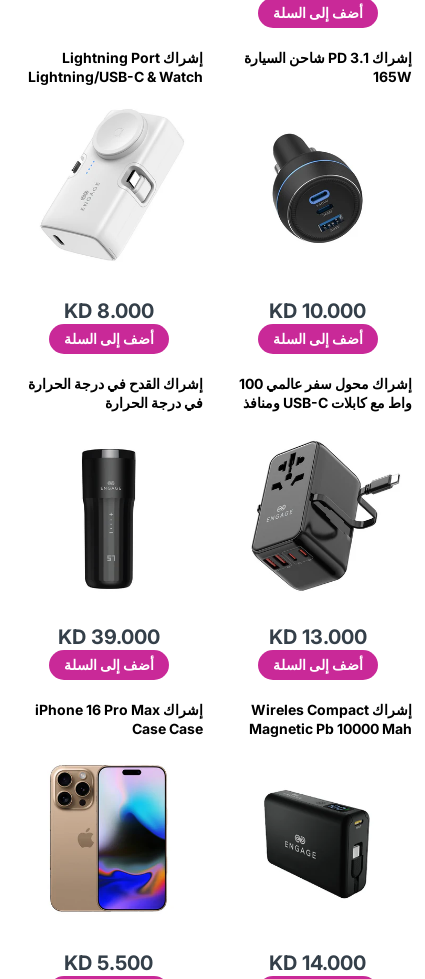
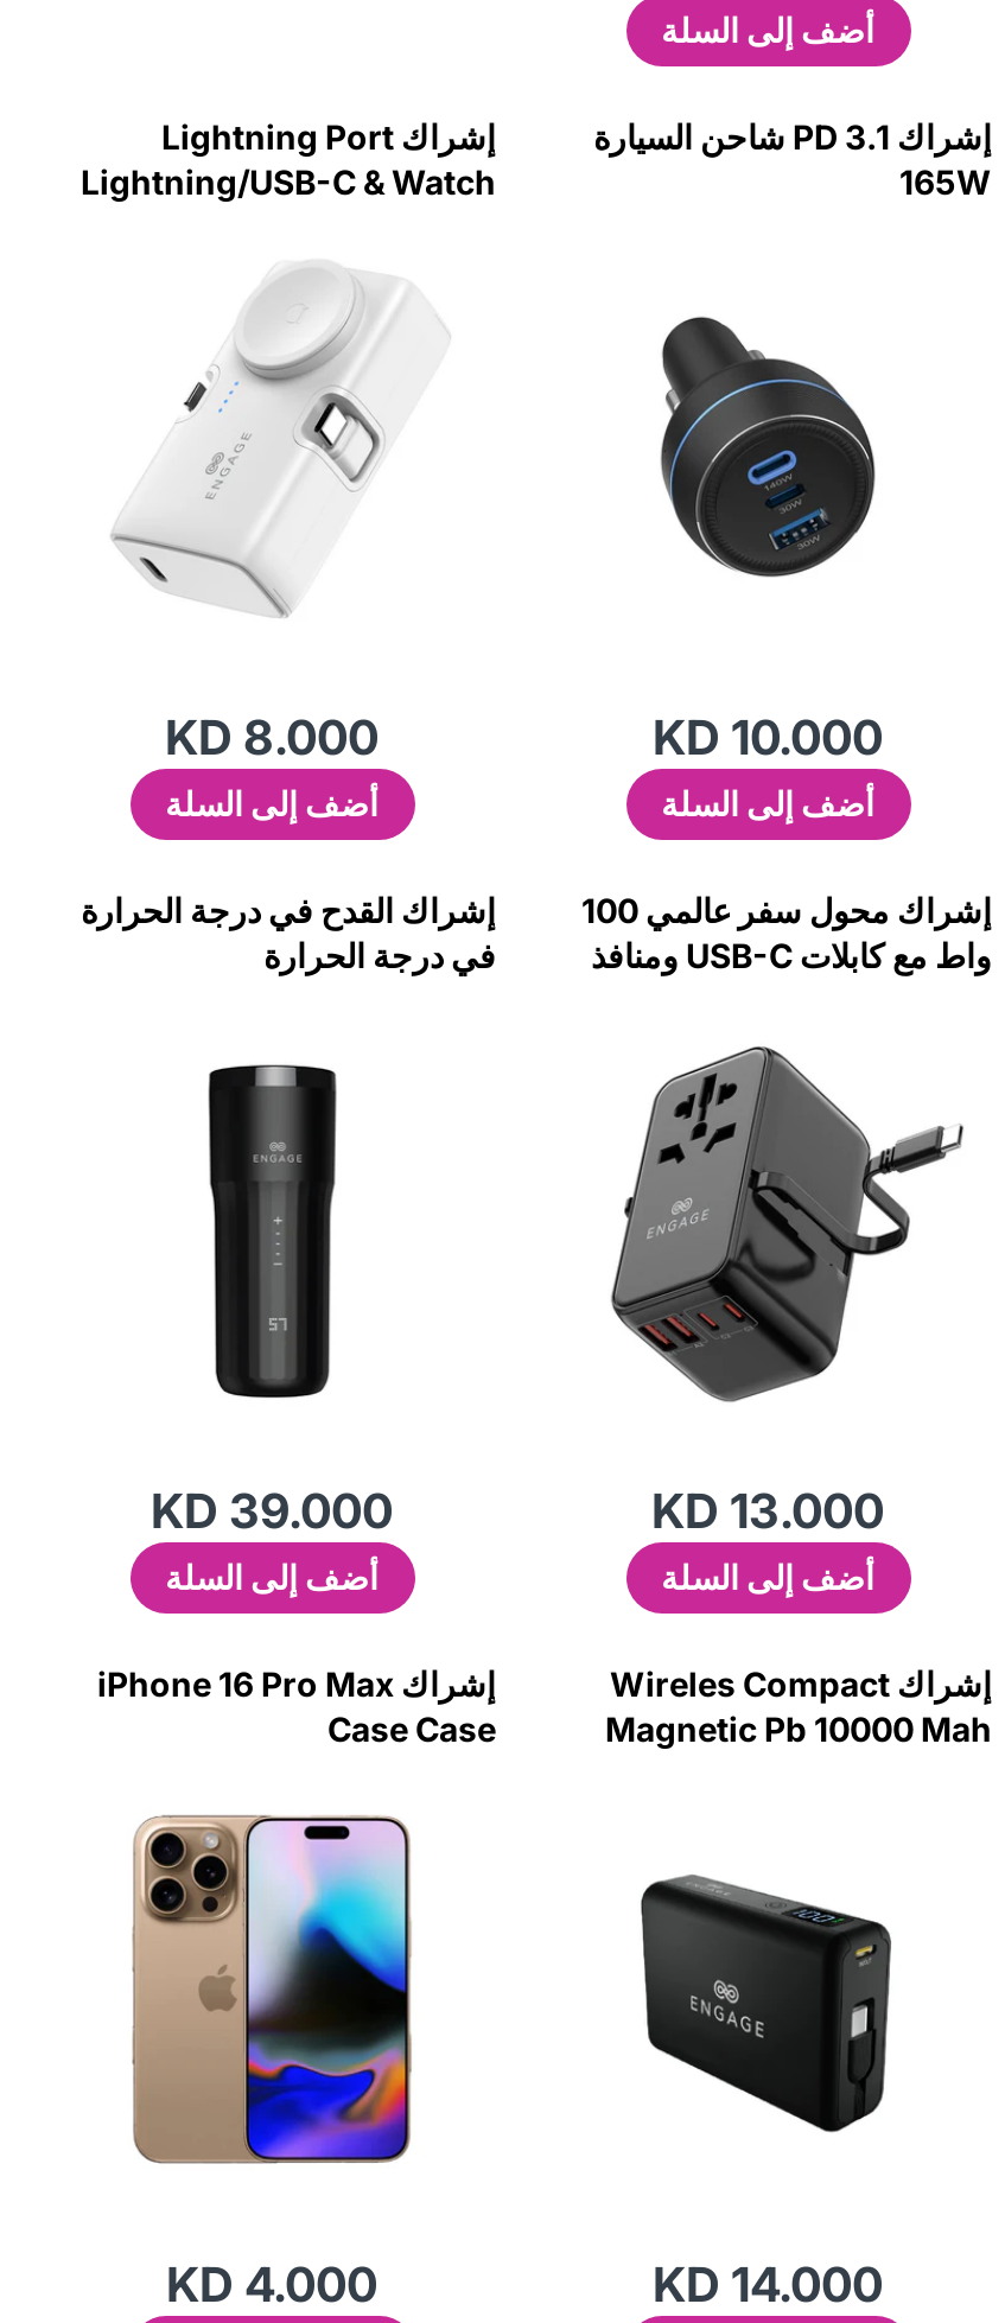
[64,951,153,975] KD 5.500 -> [166,2257,377,2314] KD 4.000

